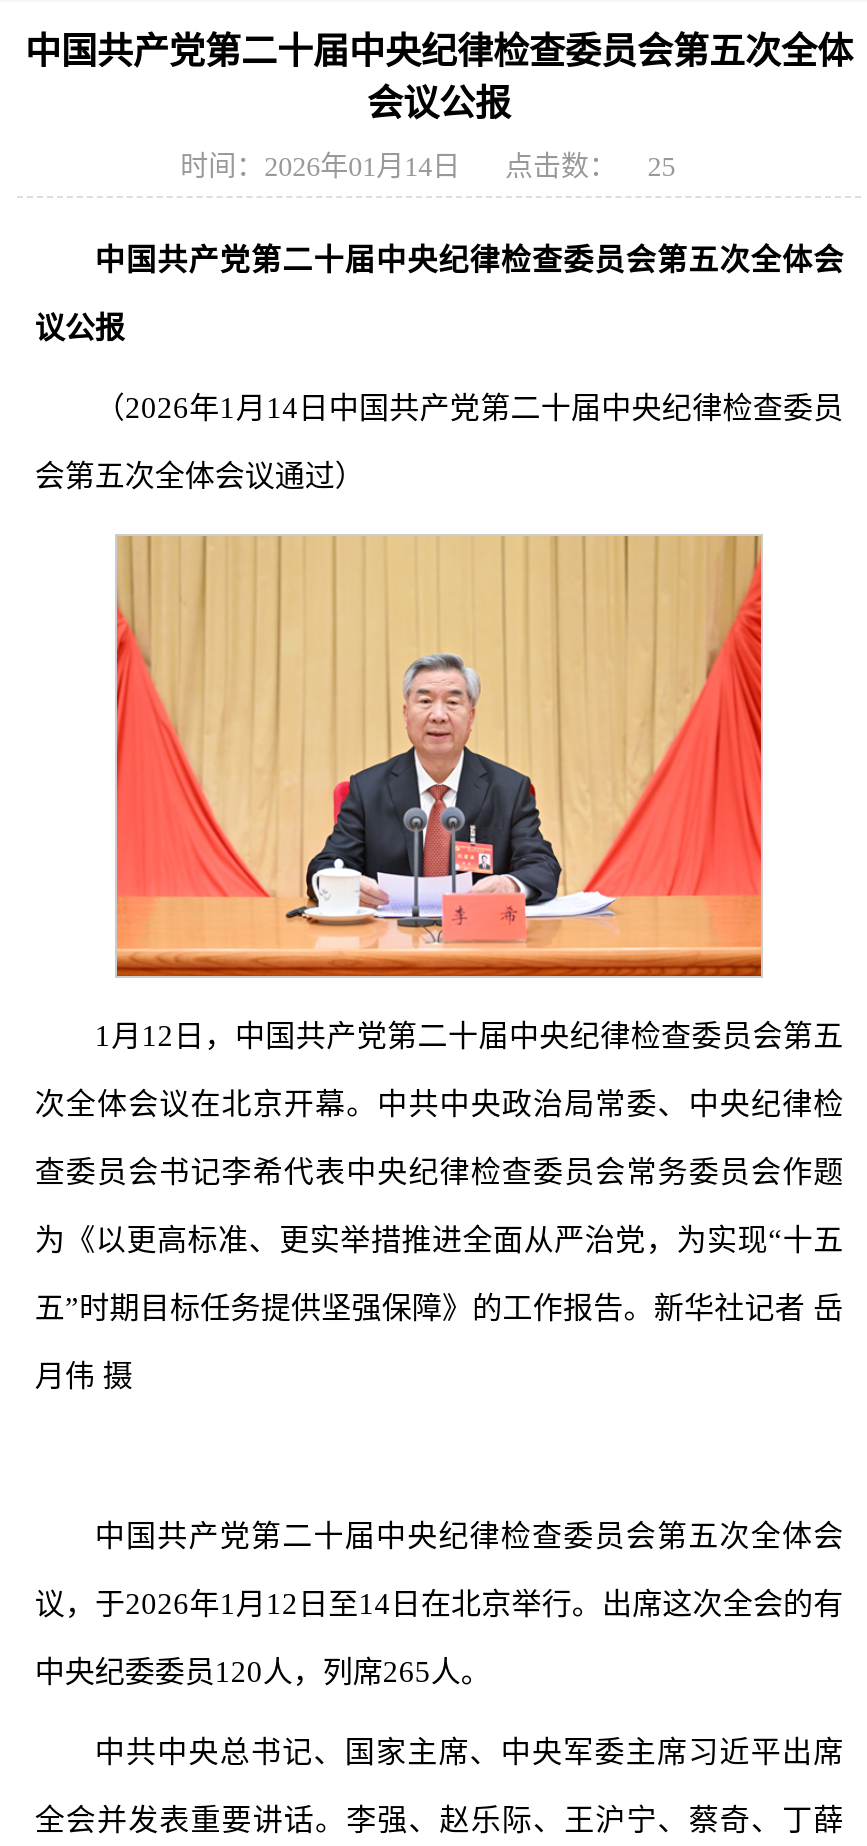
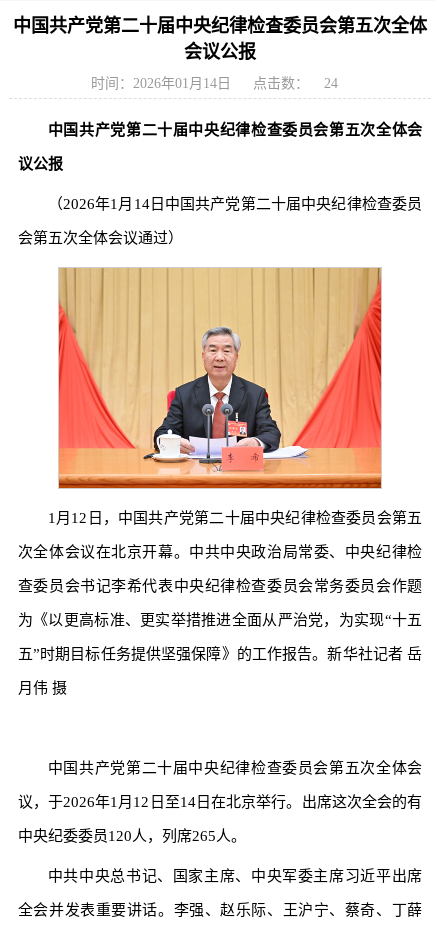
[180,152,675,182] 时间：2026年01月14日 点击数： 25 -> [91,76,338,91] 时间：2026年01月14日 点击数： 24

